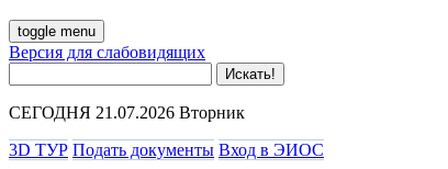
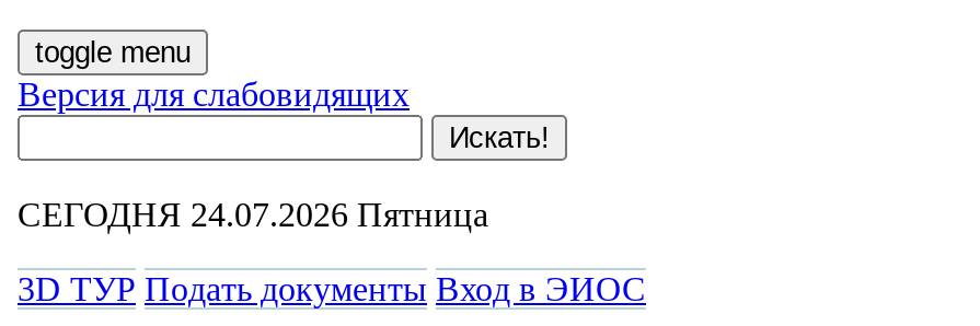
[9,103,245,122] СЕГОДНЯ 21.07.2026 Вторник -> [18,196,488,233] СЕГОДНЯ 24.07.2026 Пятница

